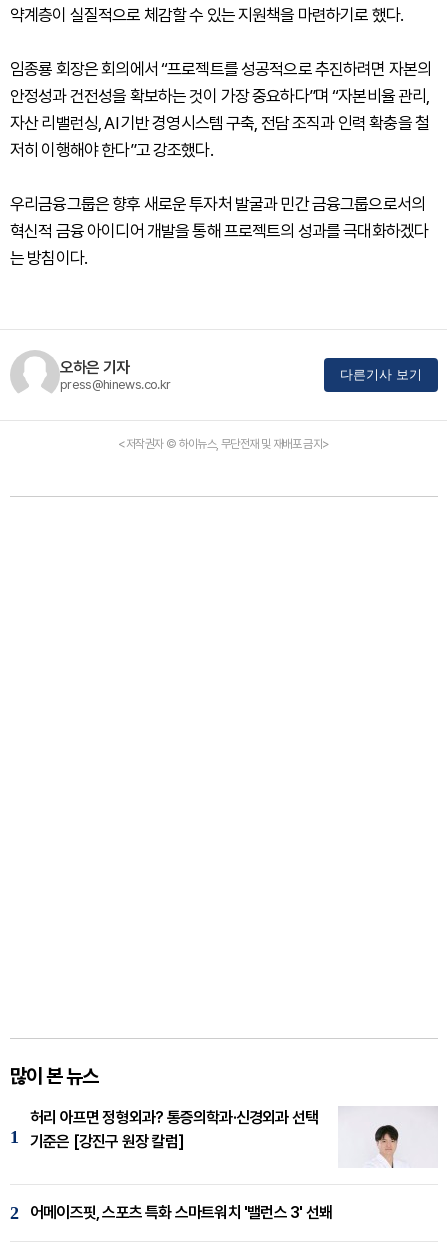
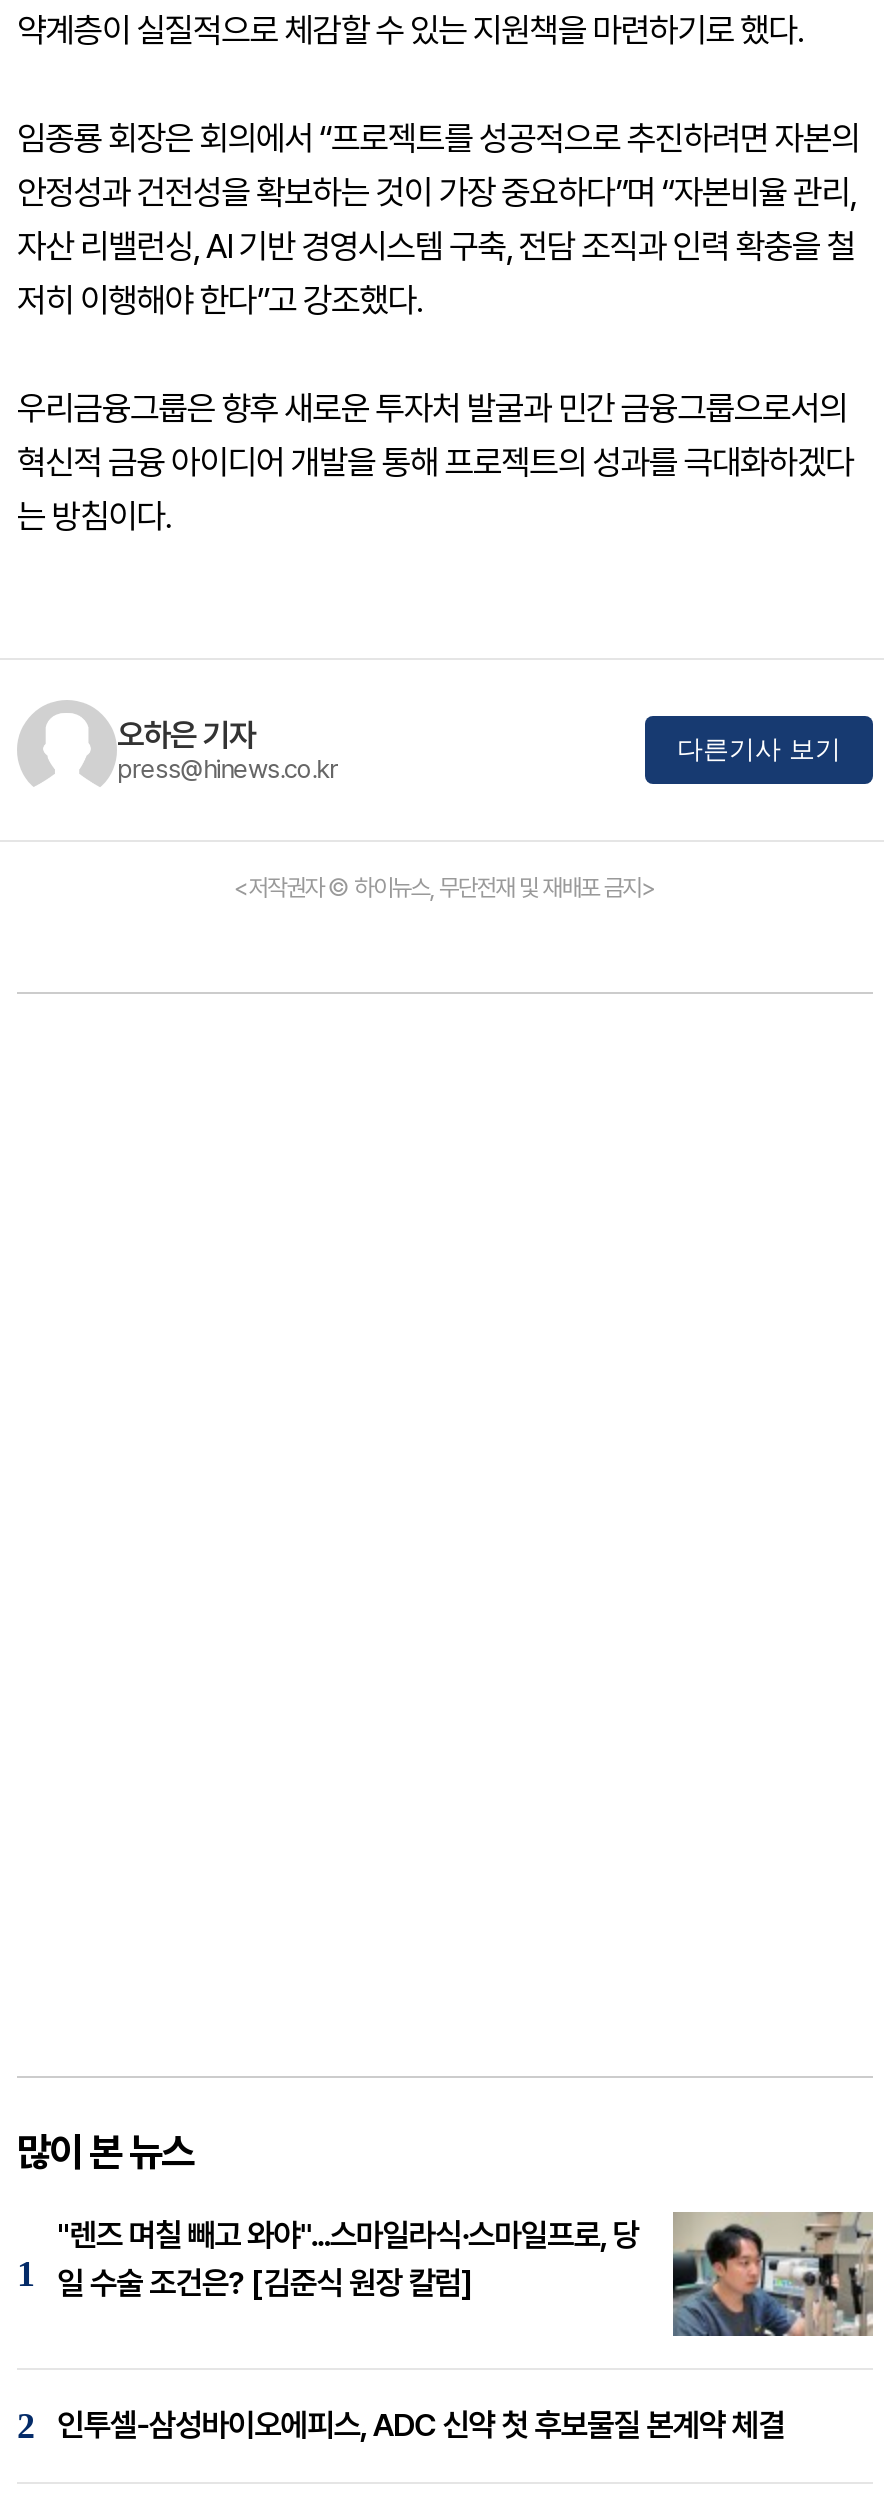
[30,1106,438,1168] [image] | 허리 아프면 정형외과? 통증의학과·신경외과 선택 | 기준은 [강진구 원장 칼럼] -> [57,2210,875,2338] [image] | "렌즈 며칠 빼고 와야"...스마일라식·스마일프로, 당 | 일 수술 조건은? [김준식 원장 칼럼]
[30,1203,332,1222] 어메이즈핏, 스포츠 특화 스마트워치 '밸런스 3' 선봬 -> [57,2405,785,2443] 인투셀-삼성바이오에피스, ADC 신약 첫 후보물질 본계약 체결

